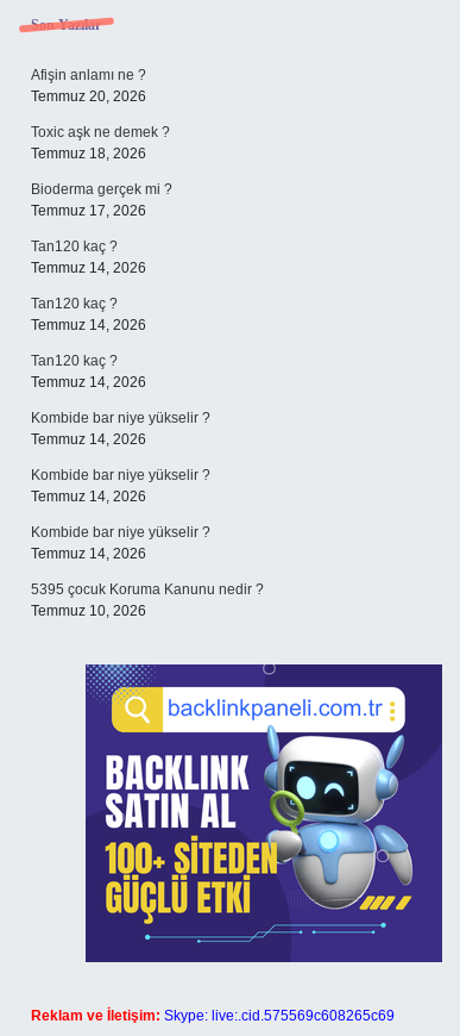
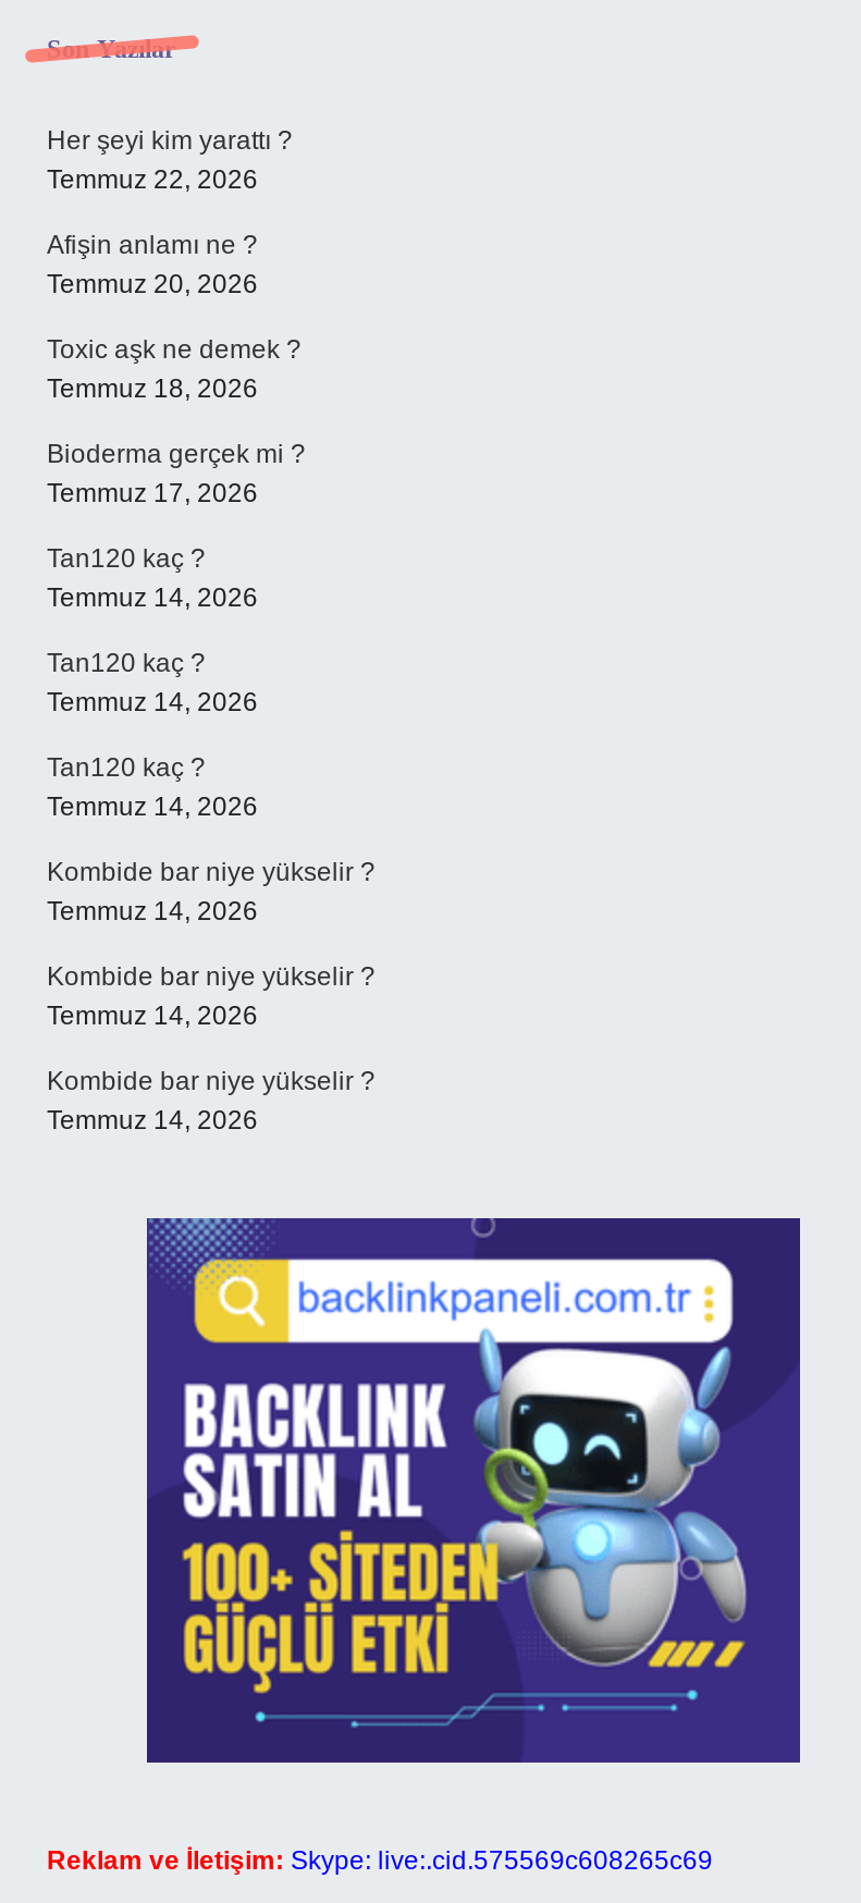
none -> [47,125,293,195] Her şeyi kim yarattı ? | Temmuz 22, 2026
moved [31,67,210,562] -> [47,230,376,1135]: Afişin anlamı ne ? | Temmuz 20, 2026 | Toxic aşk ne demek ? | ... | Kombide bar niye yükselir ? | Temmuz 14, 2026
[31,581,264,619] 5395 çocuk Koruma Kanunu nedir ? | Temmuz 10, 2026 -> none

